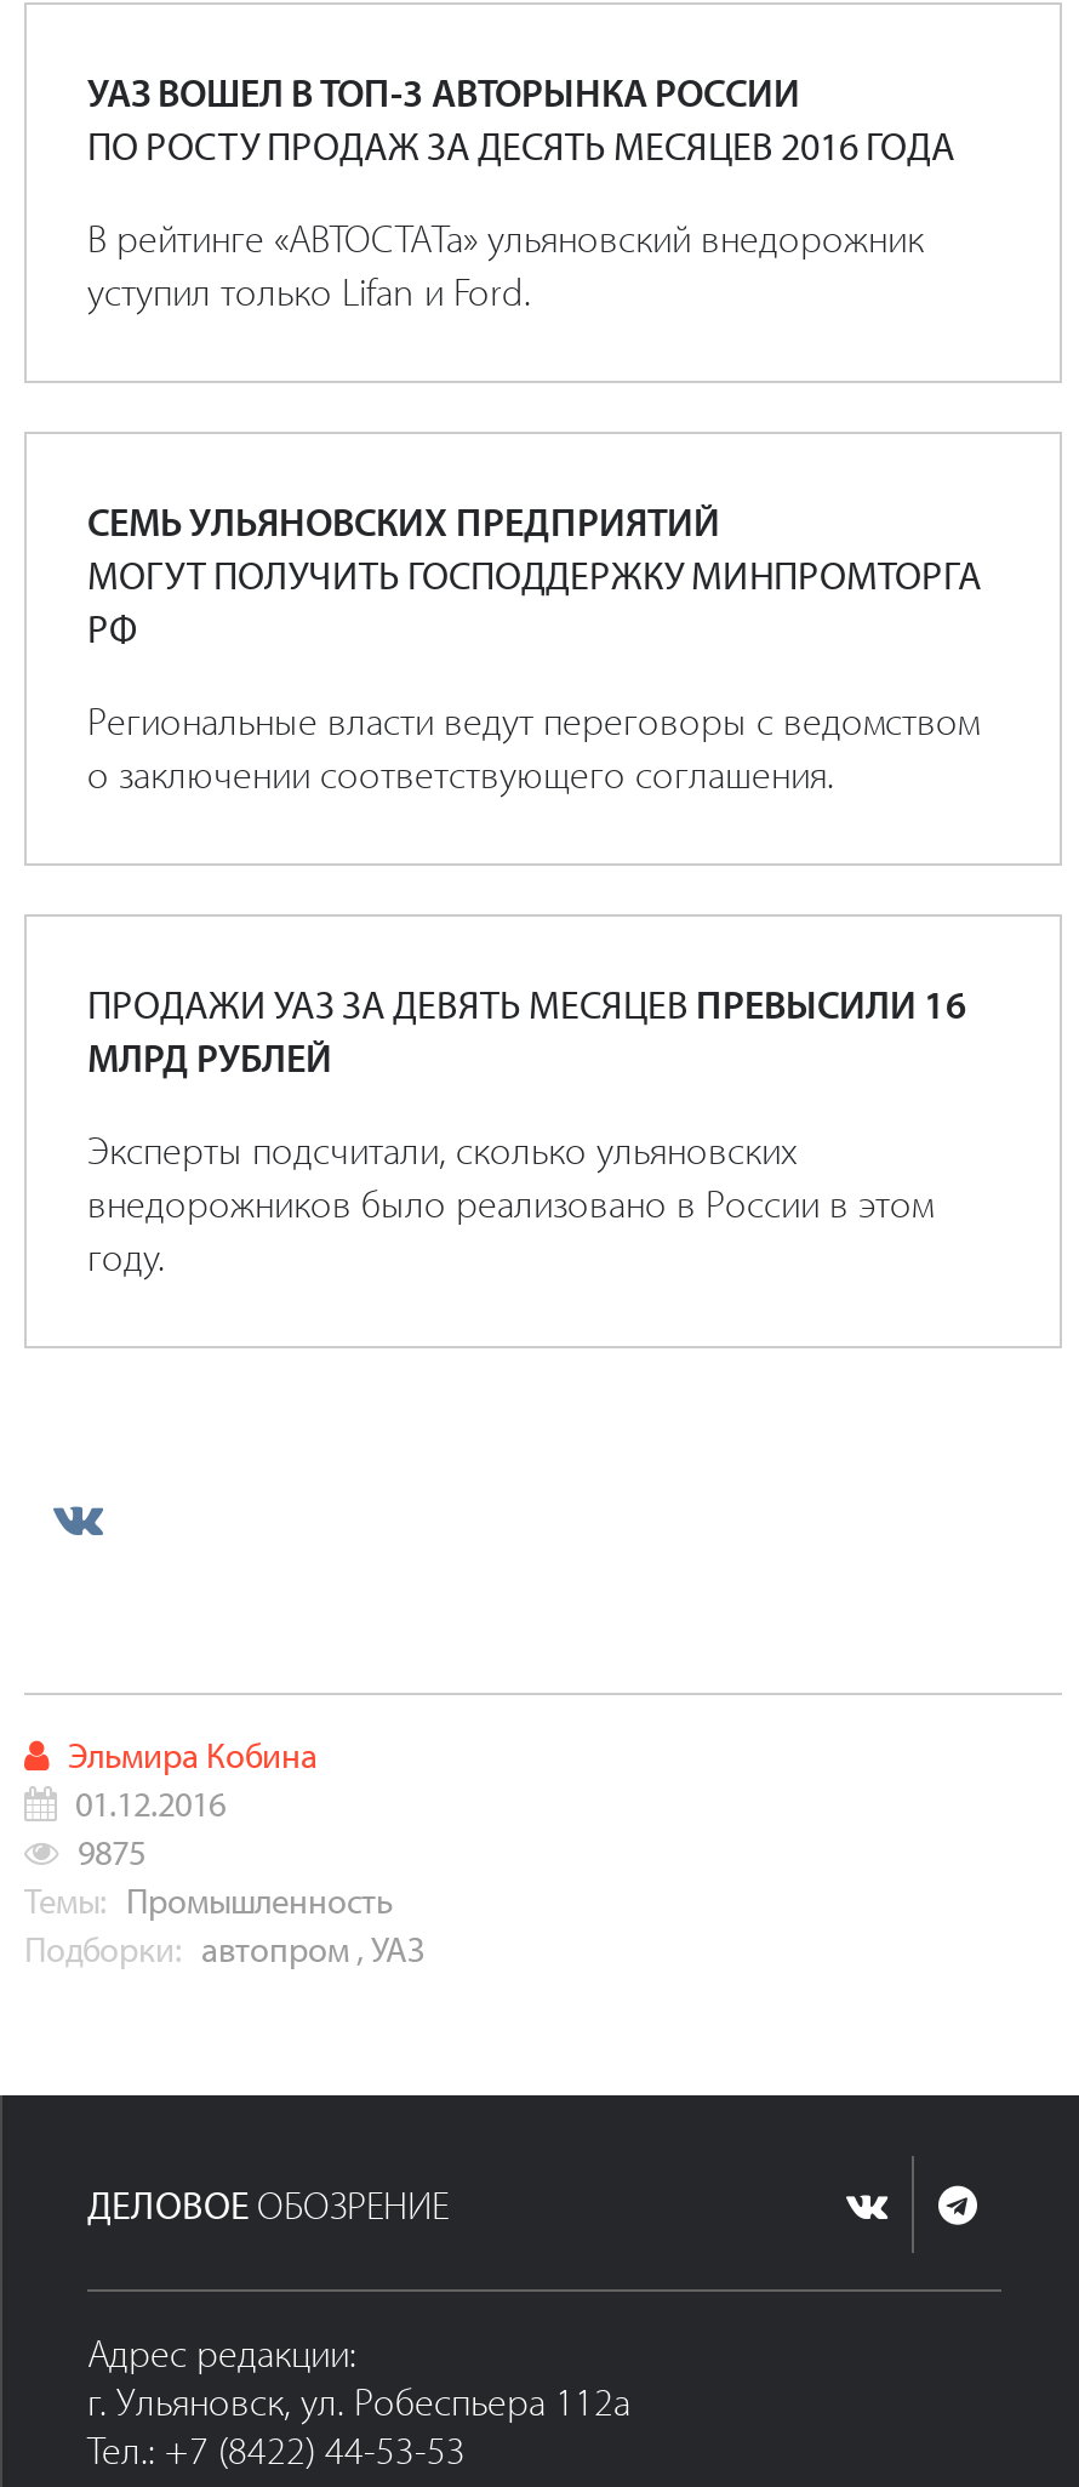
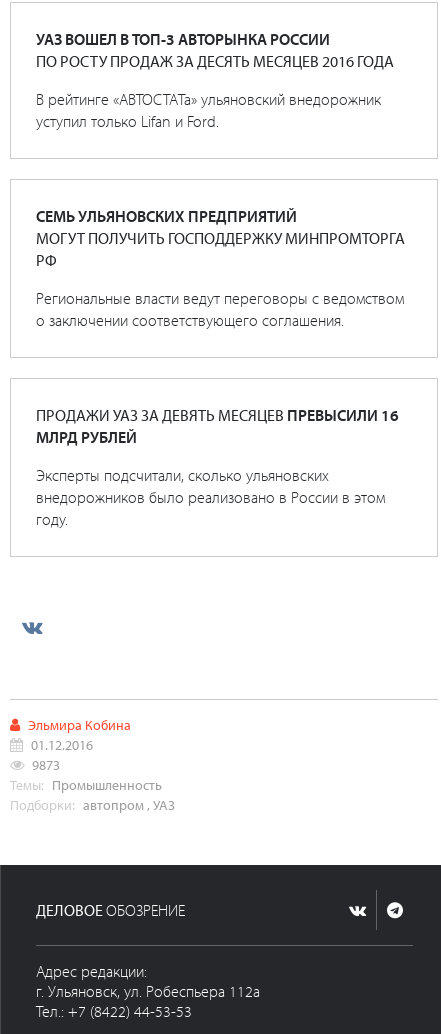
[70,1827,145,1873] 9875 -> [29,754,60,773] 9873

